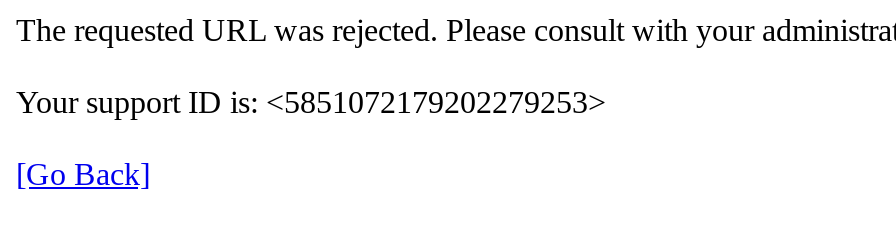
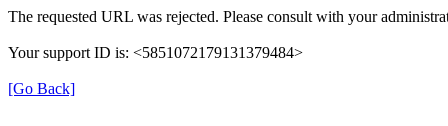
[16,85,606,119] Your support ID is: <5851072179202279253> -> [8,44,303,61] Your support ID is: <5851072179131379484>

